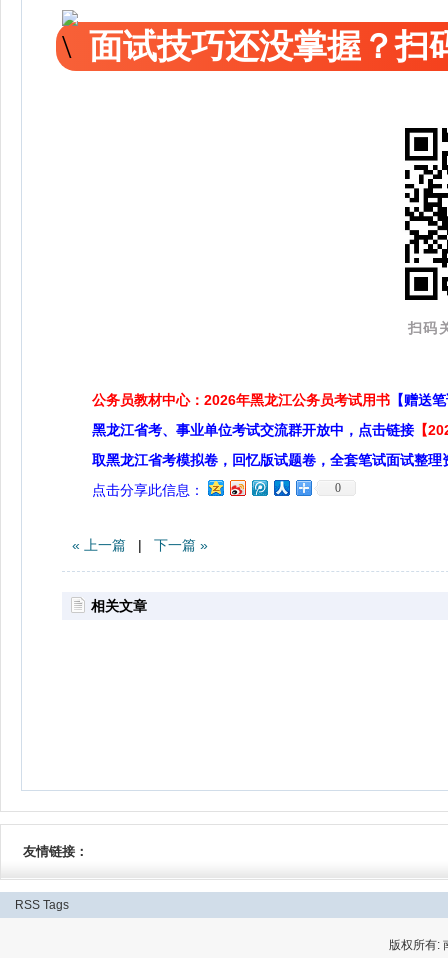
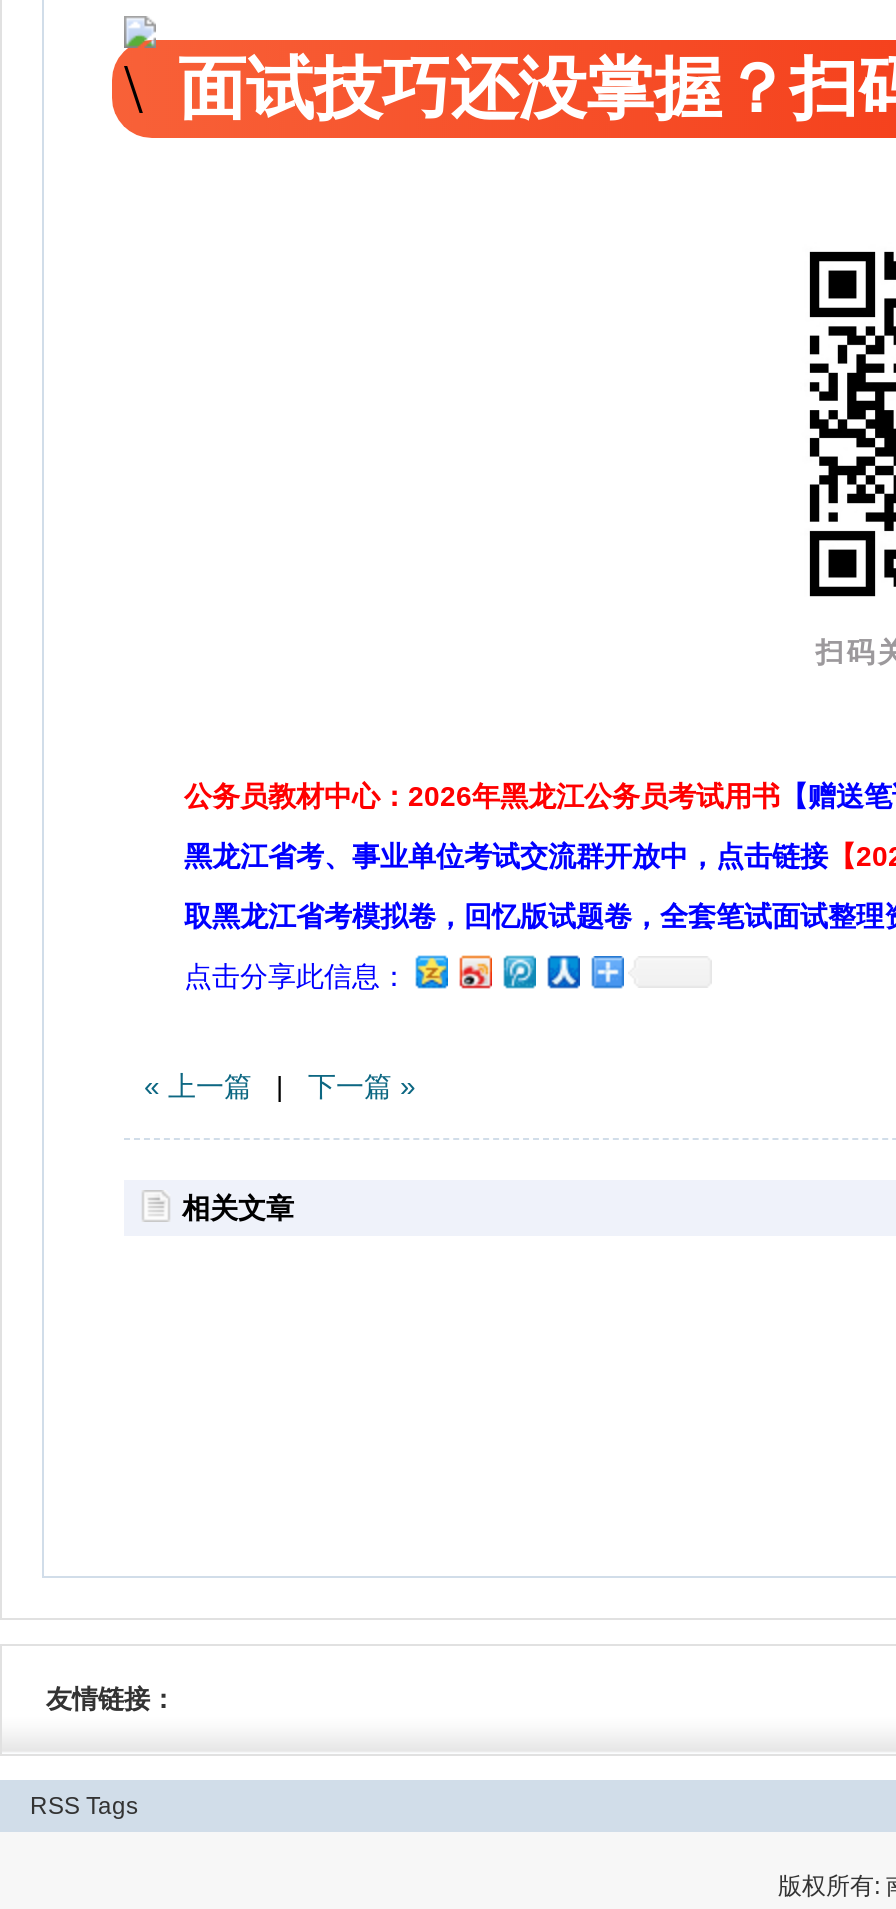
[334,481,340,495] 0 -> none

